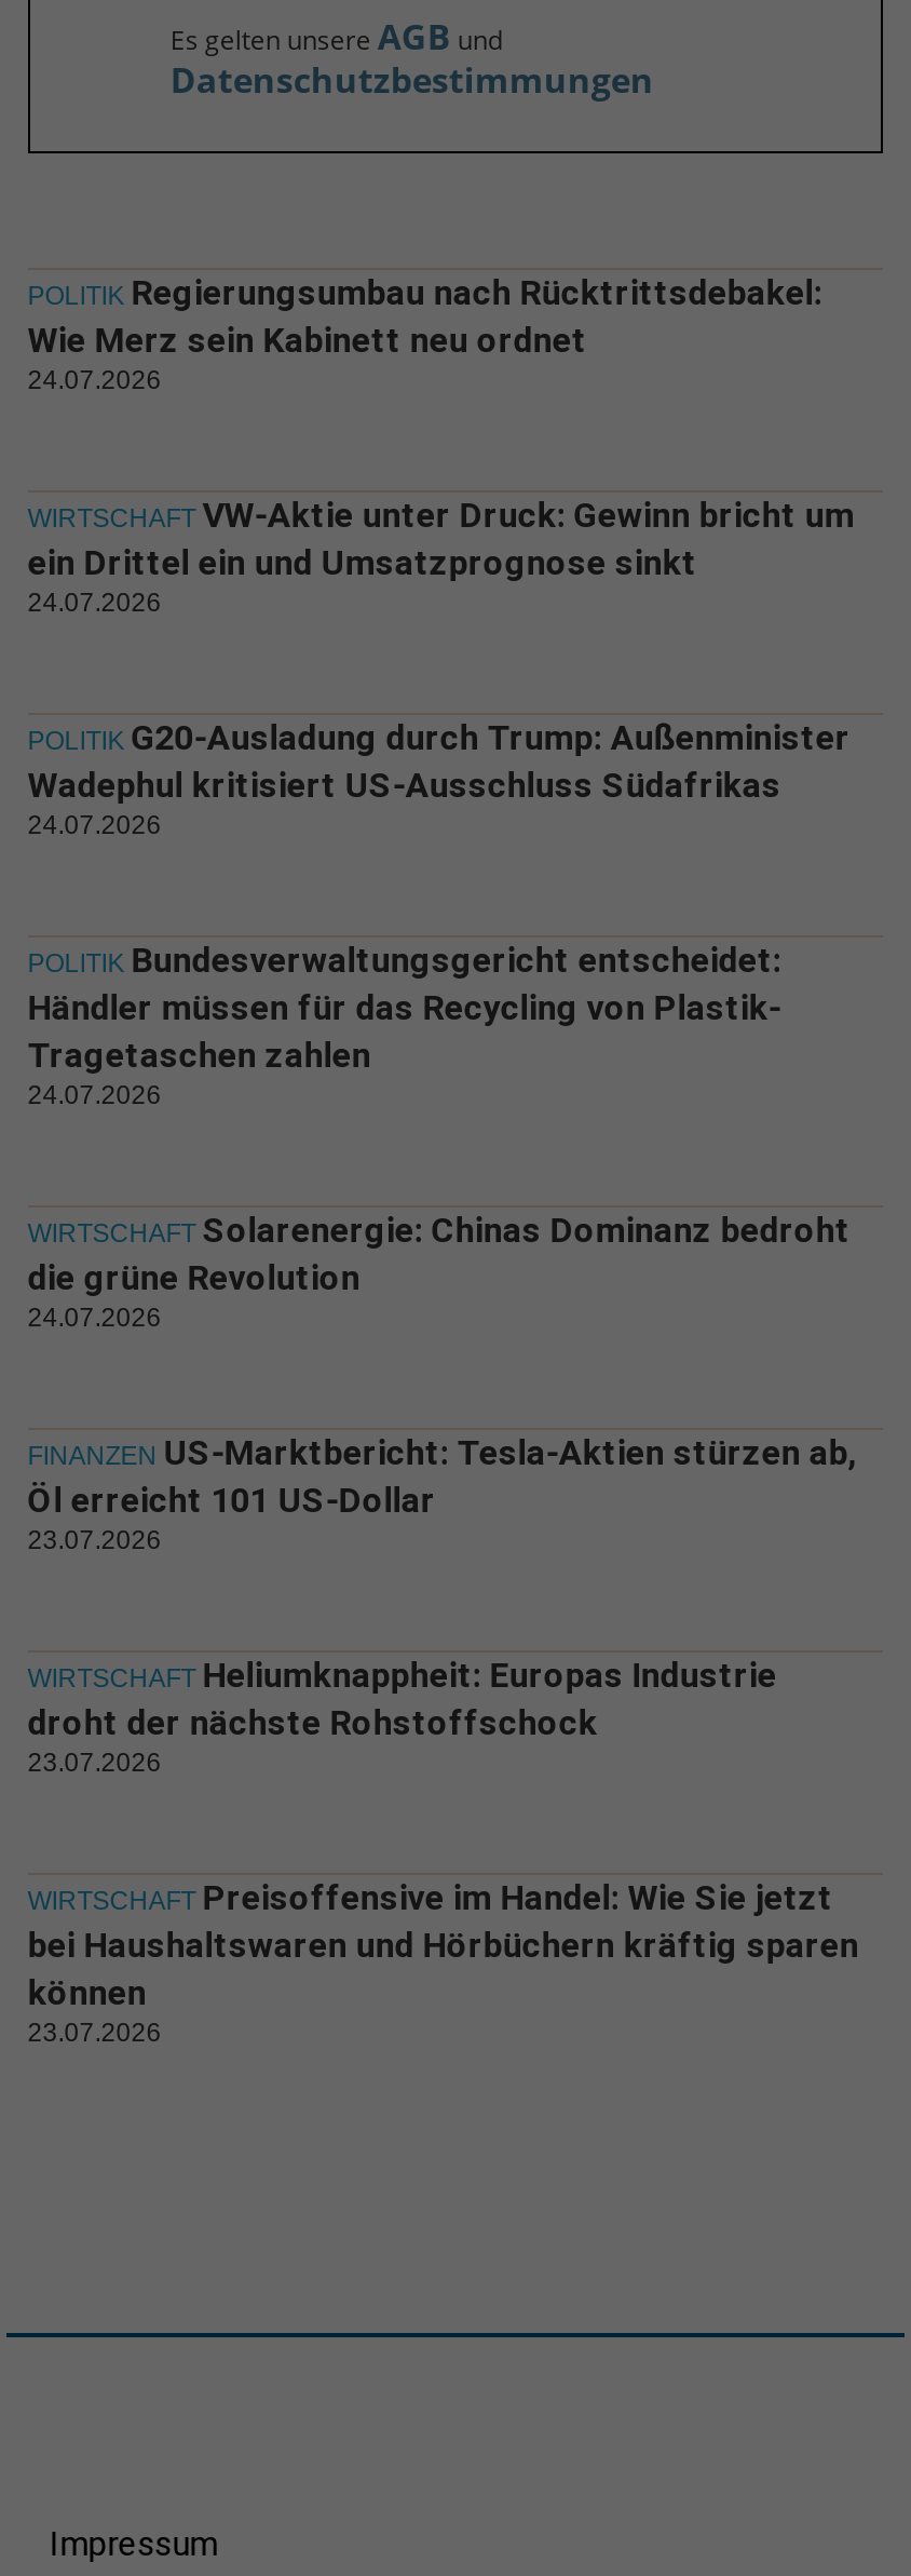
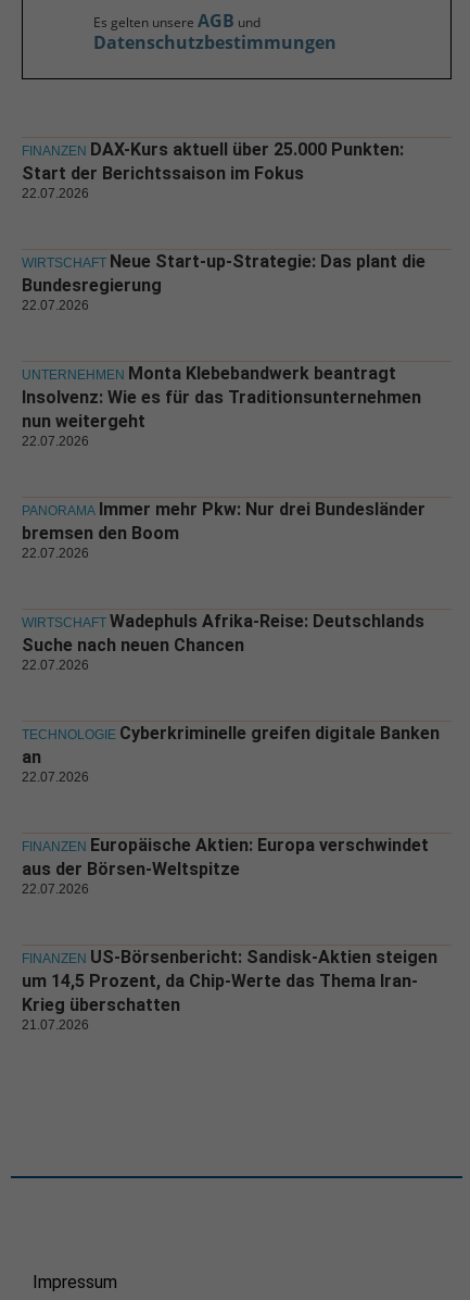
[27,273,822,396] POLITIK Regierungsumbau nach Rücktrittsdebakel: | Wie Merz sein Kabinett neu ordnet | 24.07.2026 -> [21,139,403,201] FINANZEN DAX-Kurs aktuell über 25.000 Punkten: | Start der Berichtssaison im Fokus | 22.07.2026
[27,495,854,618] WIRTSCHAFT VW-Aktie unter Druck: Gewinn bricht um | ein Drittel ein und Umsatzprognose sinkt | 24.07.2026 -> [21,251,425,313] WIRTSCHAFT Neue Start-up-Strategie: Das plant die | Bundesregierung | 22.07.2026
[27,718,850,841] POLITIK G20-Ausladung durch Trump: Außenminister | Wadephul kritisiert US-Ausschluss Südafrikas | 24.07.2026 -> [21,363,421,449] UNTERNEHMEN Monta Klebebandwerk beantragt | Insolvenz: Wie es für das Traditionsunternehmen | nun weitergeht | 22.07.2026
[27,940,781,1111] POLITIK Bundesverwaltungsgericht entscheidet: | Händler müssen für das Recycling von Plastik- | Tragetaschen zahlen | 24.07.2026 -> [21,499,425,561] PANORAMA Immer mehr Pkw: Nur drei Bundesländer | bremsen den Boom | 22.07.2026
[27,1210,850,1333] WIRTSCHAFT Solarenergie: Chinas Dominanz bedroht | die grüne Revolution | 24.07.2026 -> [21,611,424,673] WIRTSCHAFT Wadephuls Afrika-Reise: Deutschlands | Suche nach neuen Chancen | 22.07.2026
[27,1433,856,1556] FINANZEN US-Marktbericht: Tesla-Aktien stürzen ab, | Öl erreicht 101 US-Dollar | 23.07.2026 -> [21,723,439,785] TECHNOLOGIE Cyberkriminelle greifen digitale Banken | an | 22.07.2026
[27,1655,777,1778] WIRTSCHAFT Heliumknappheit: Europas Industrie | droht der nächste Rohstoffschock | 23.07.2026 -> [21,835,428,897] FINANZEN Europäische Aktien: Europa verschwindet | aus der Börsen-Weltspitze | 22.07.2026
[27,1878,859,2048] WIRTSCHAFT Preisoffensive im Handel: Wie Sie jetzt | bei Haushaltswaren und Hörbüchern kräftig sparen | können | 23.07.2026 -> [21,947,437,1033] FINANZEN US-Börsenbericht: Sandisk-Aktien steigen | um 14,5 Prozent, da Chip-Werte das Thema Iran- | Krieg überschatten | 21.07.2026

